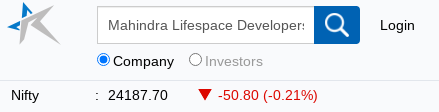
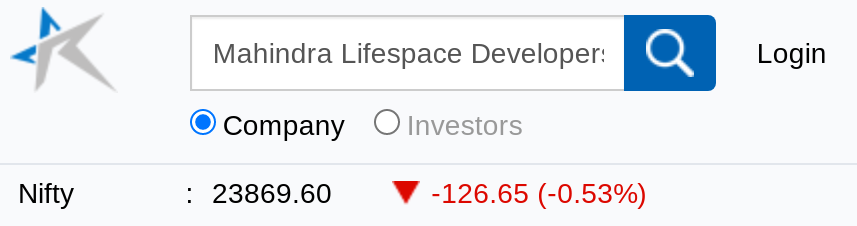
[108,87,168,103] 24187.70 -> [212,177,332,209] 23869.60
[218,87,318,103] -50.80 (-0.21%) -> [431,177,647,209] -126.65 (-0.53%)

